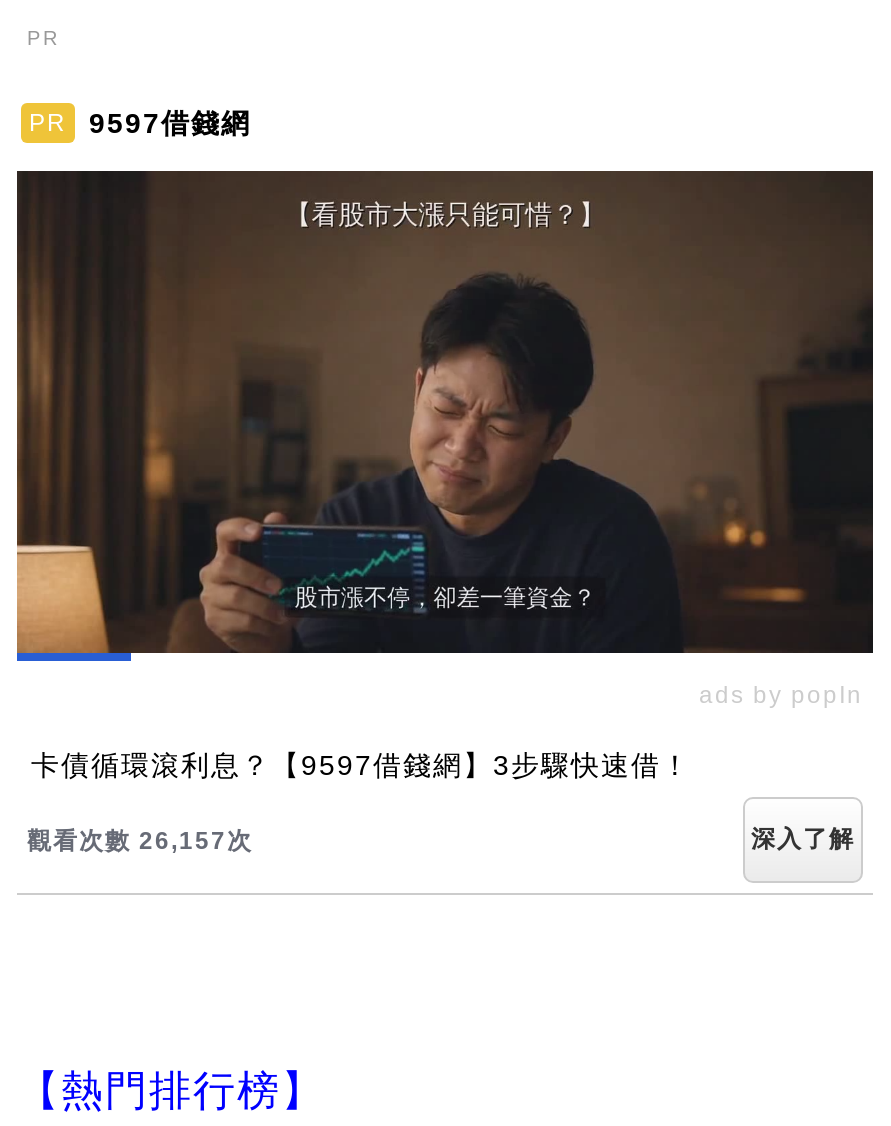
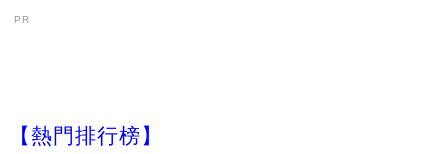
[29,108,251,140] PR | 9597借錢網 -> none
[15,169,875,855] [image] | ads by popIn | 卡債循環滾利息？【9597借錢網】3步驟快速借！ | 觀看次數 26,157次 | 深入了解 -> none

